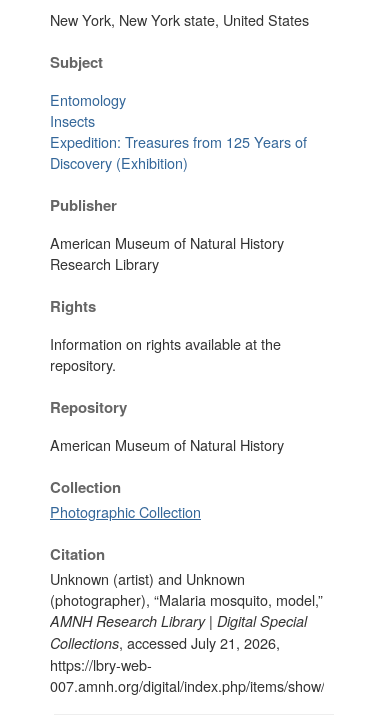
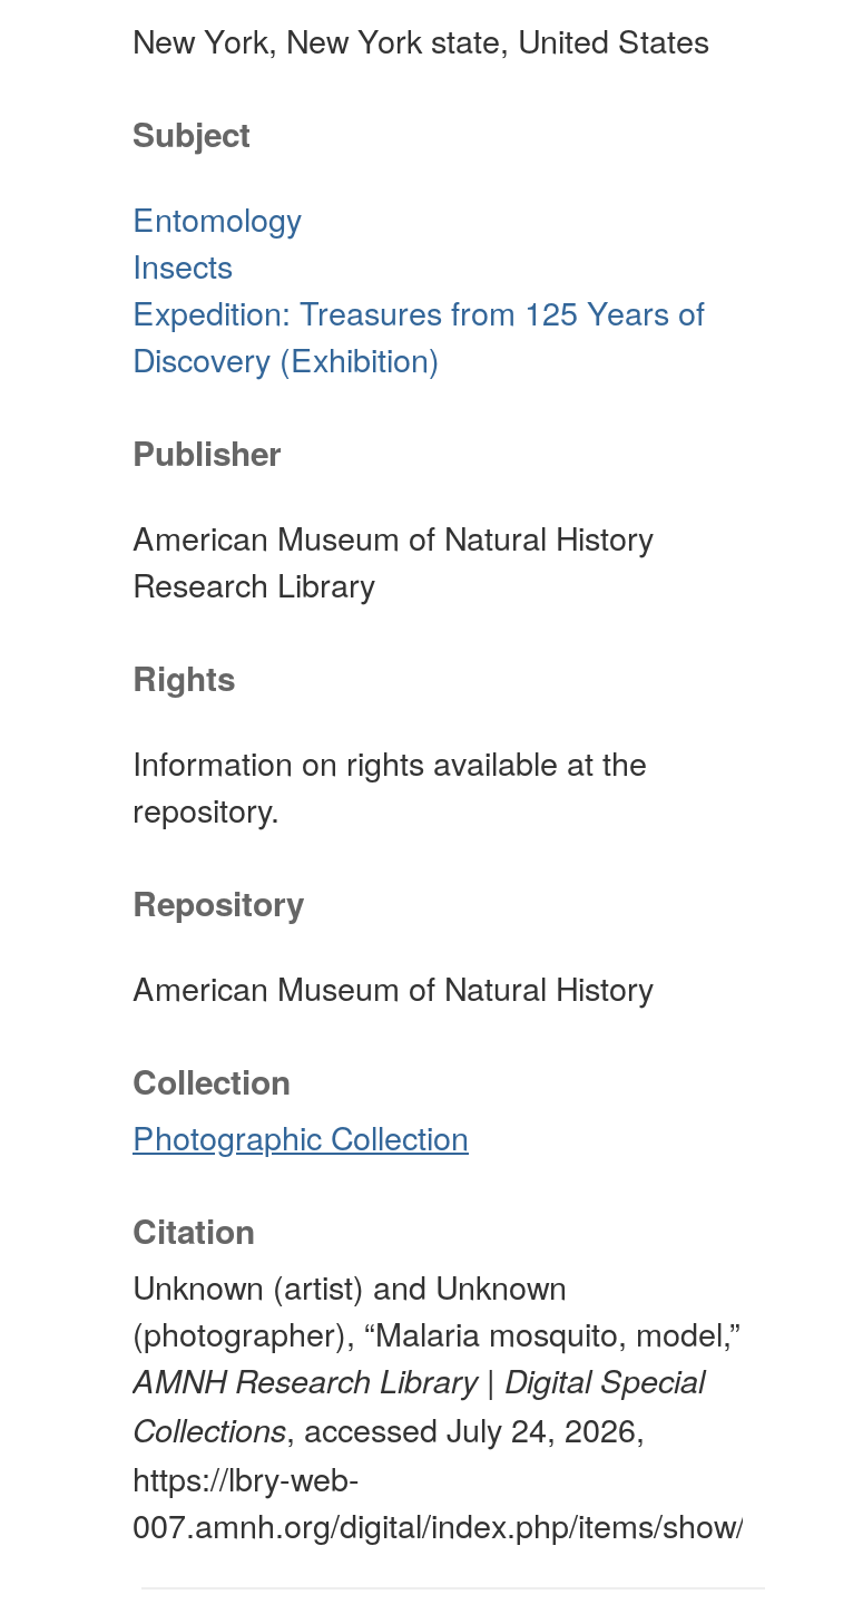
[50,632,280,653] Collections, accessed July 21, 2026, -> [133,1404,645,1451] Collections, accessed July 24, 2026,

